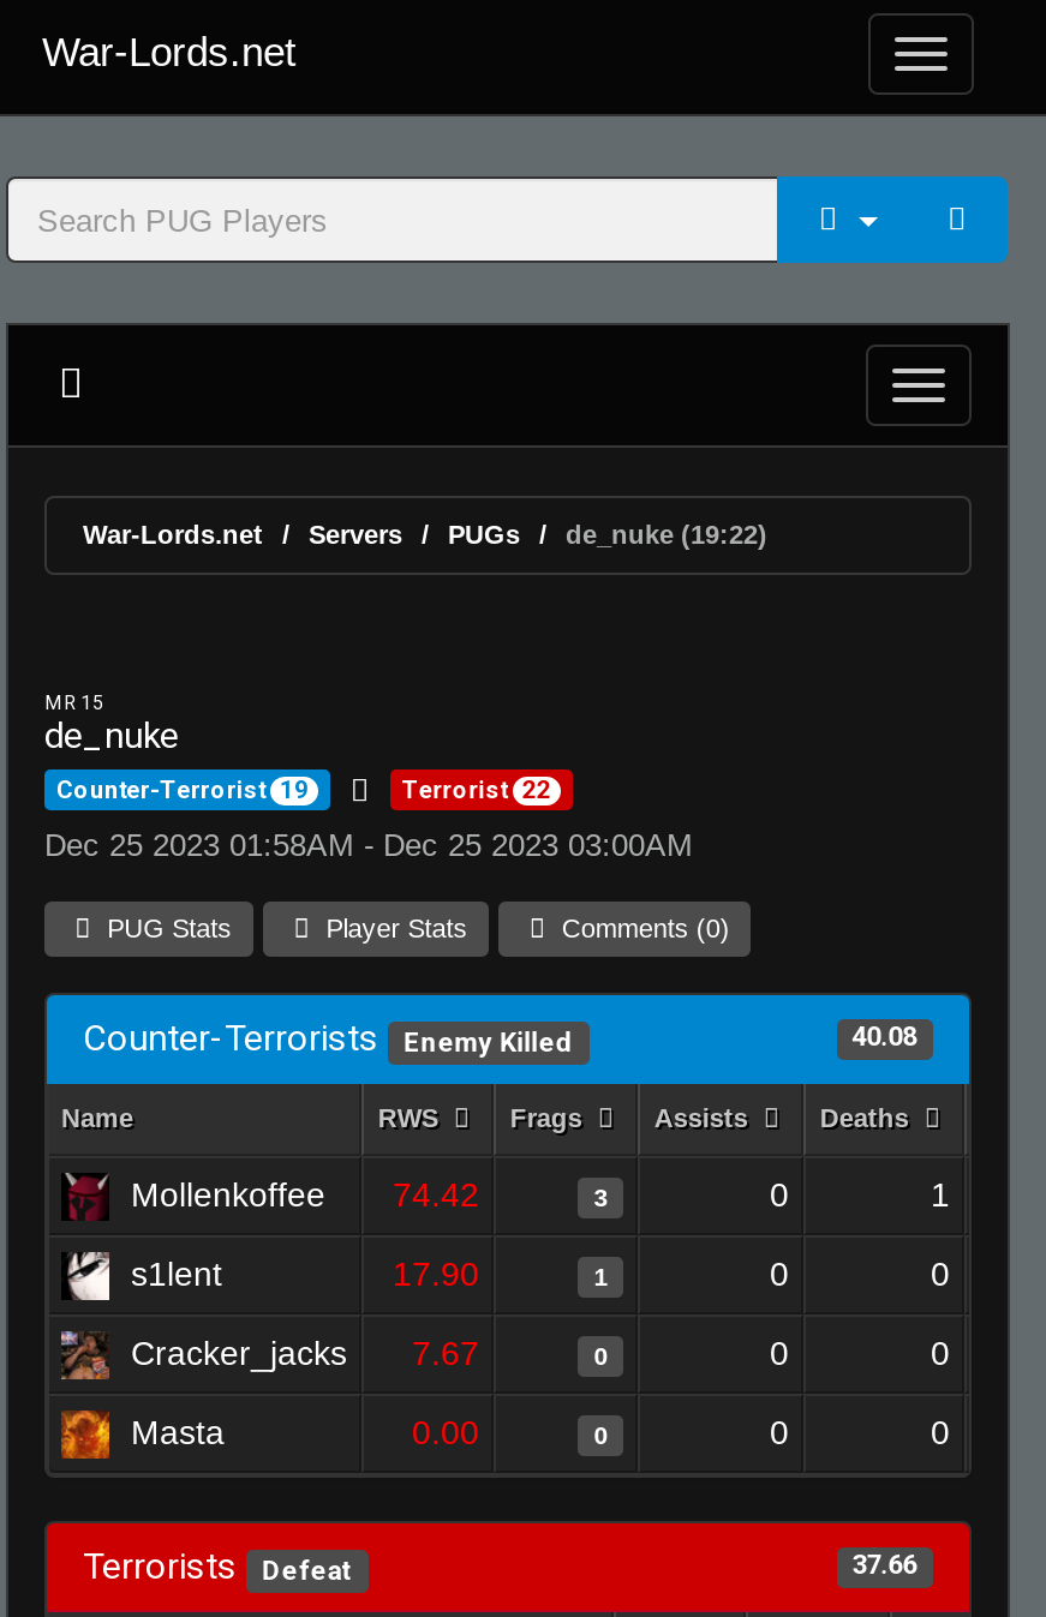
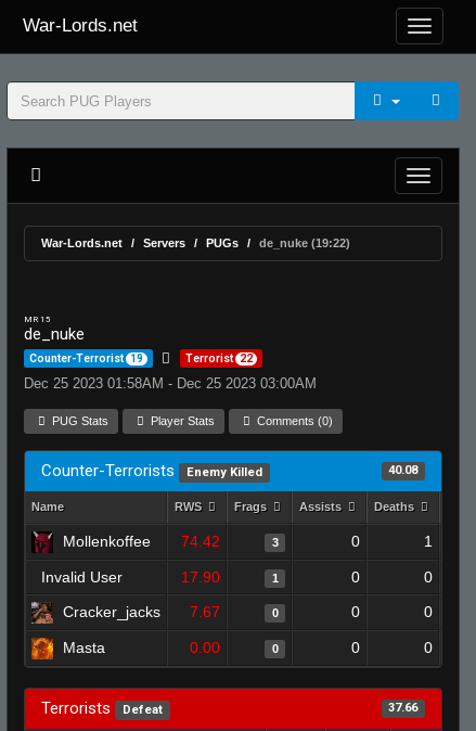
[131,1254,222,1293] s1lent -> [41,568,123,586] Invalid User

